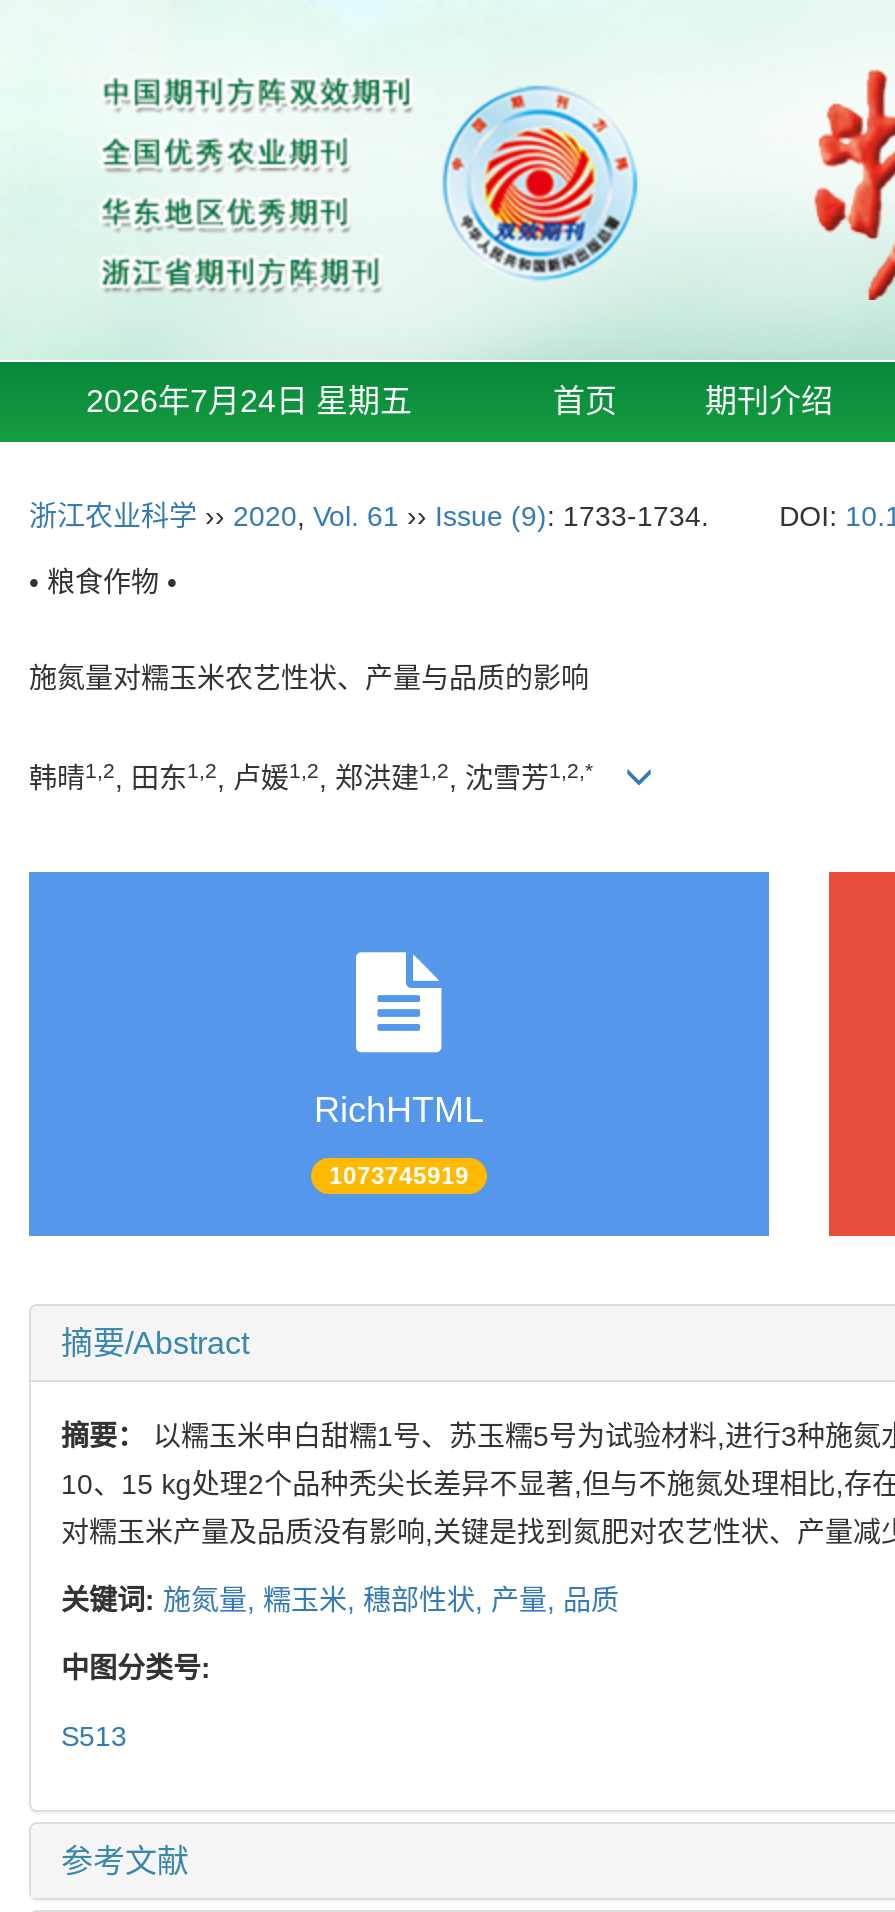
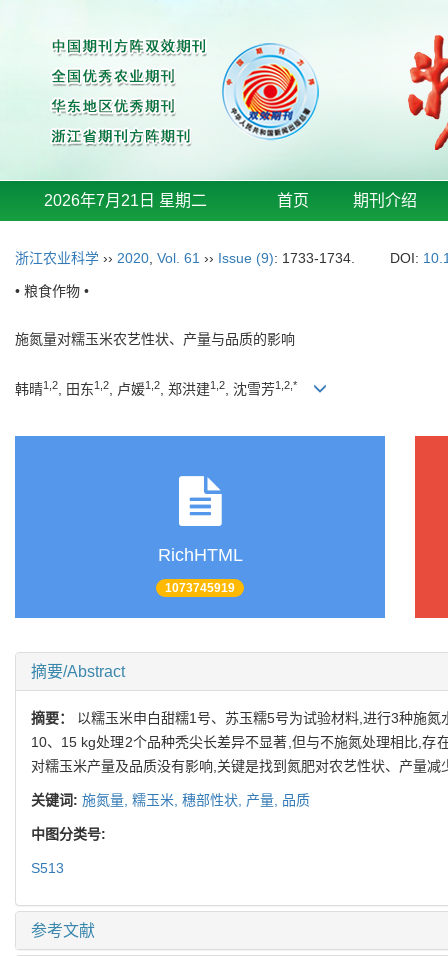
[86,384,412,418] 2026年7月24日 星期五 -> [43,192,206,209] 2026年7月21日 星期二

